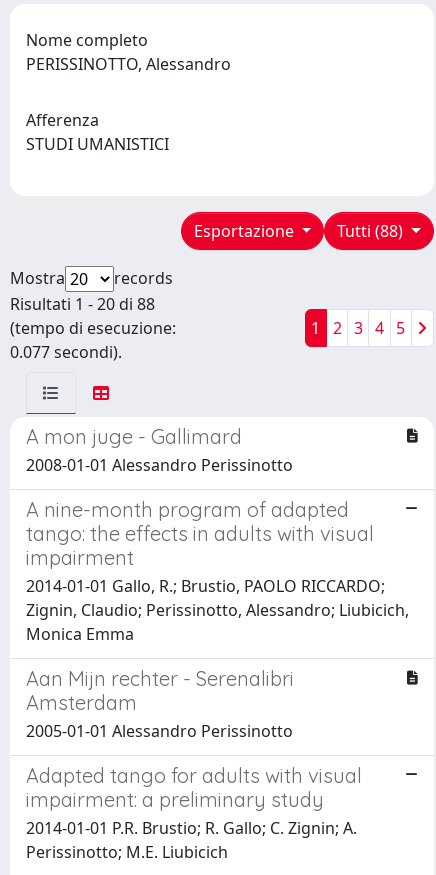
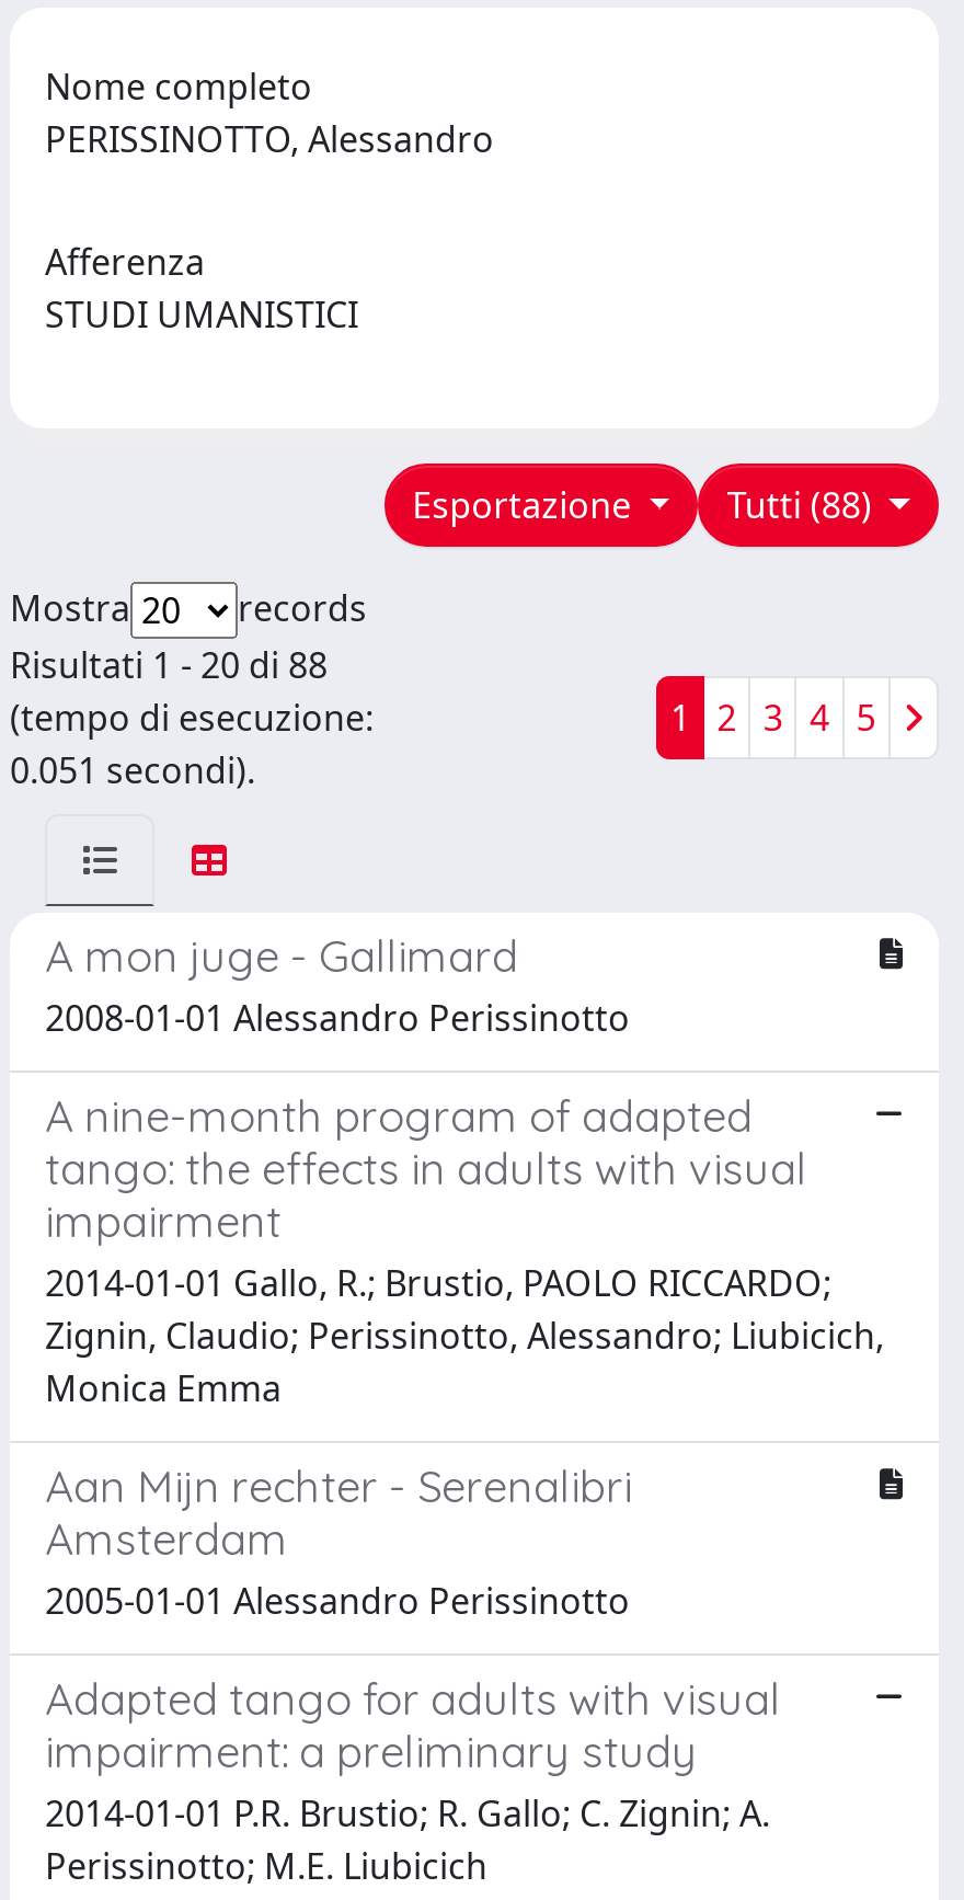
[10,341,122,363] 0.077 secondi). -> [10,746,255,794] 0.051 secondi).

